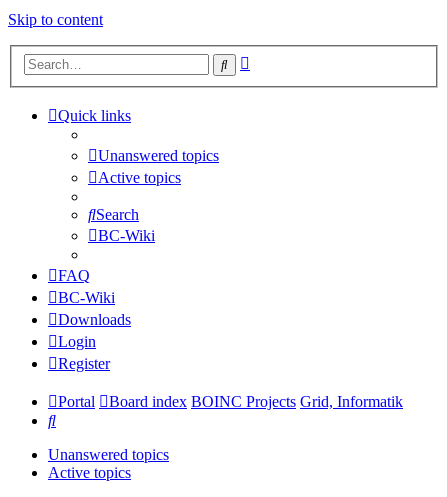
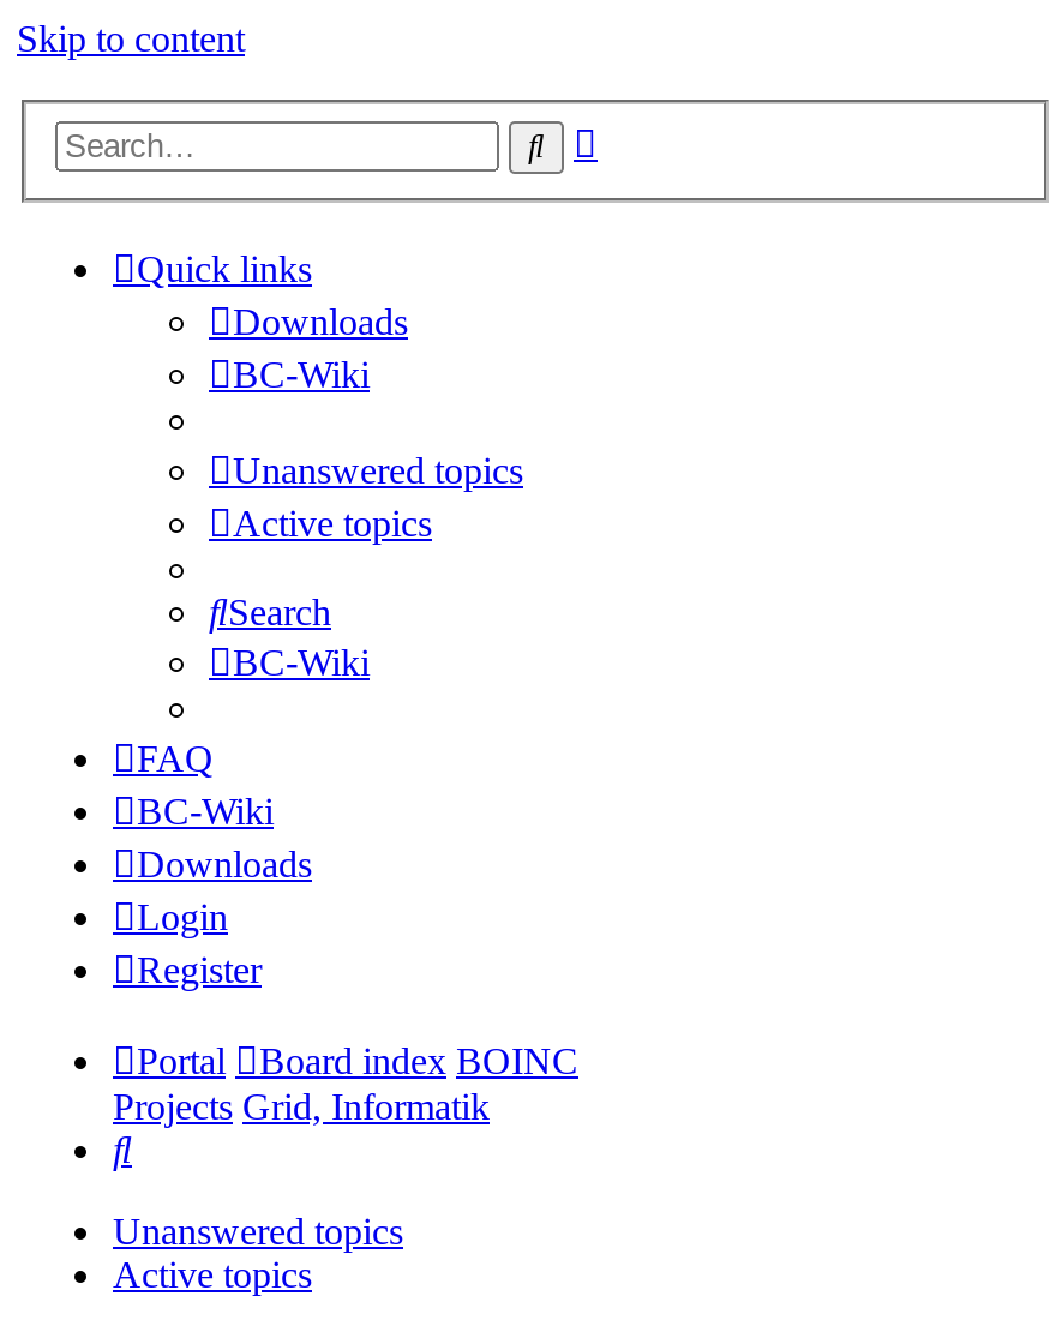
none -> [233,302,408,396] Downloads | BC-Wiki

